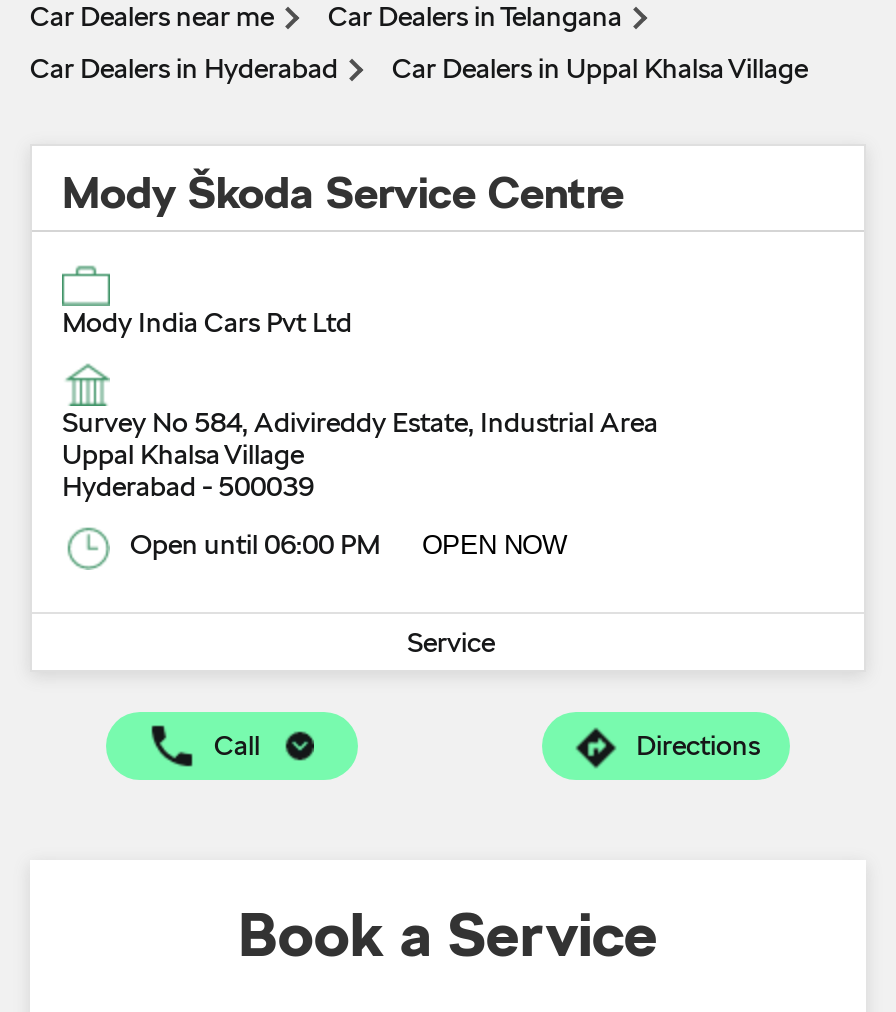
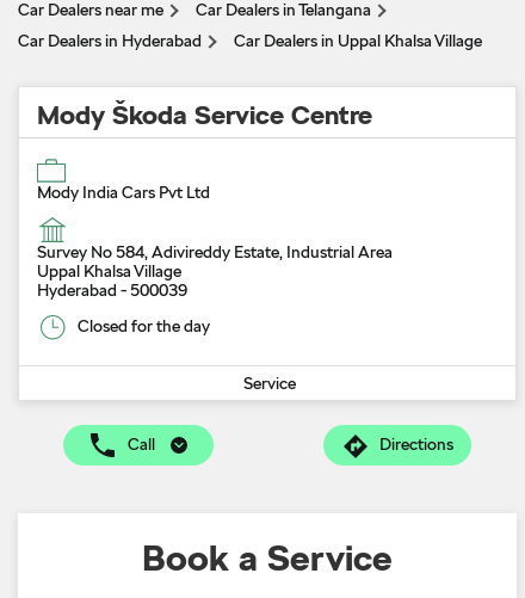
[130,528,566,560] Open until 06:00 PM | OPEN NOW -> [78,316,210,335] Closed for the day

